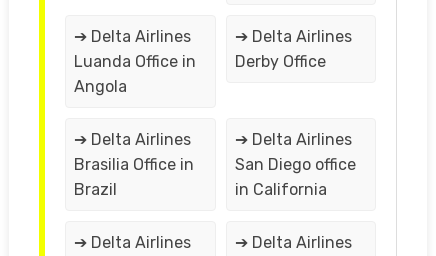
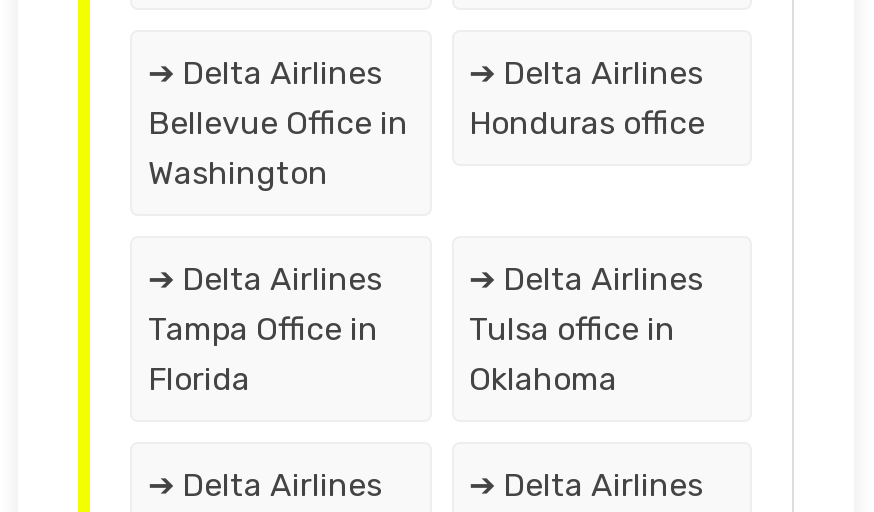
[74,52,196,96] Luanda Office in | Angola -> [148,103,408,191] Bellevue Office in | Washington
[234,52,325,71] Derby Office -> [469,103,705,141] Honduras office
[74,155,194,199] Brasilia Office in | Brazil -> [148,309,378,397] Tampa Office in | Florida
[234,155,355,199] San Diego office | in California -> [469,309,675,397] Tulsa office in | Oklahoma

